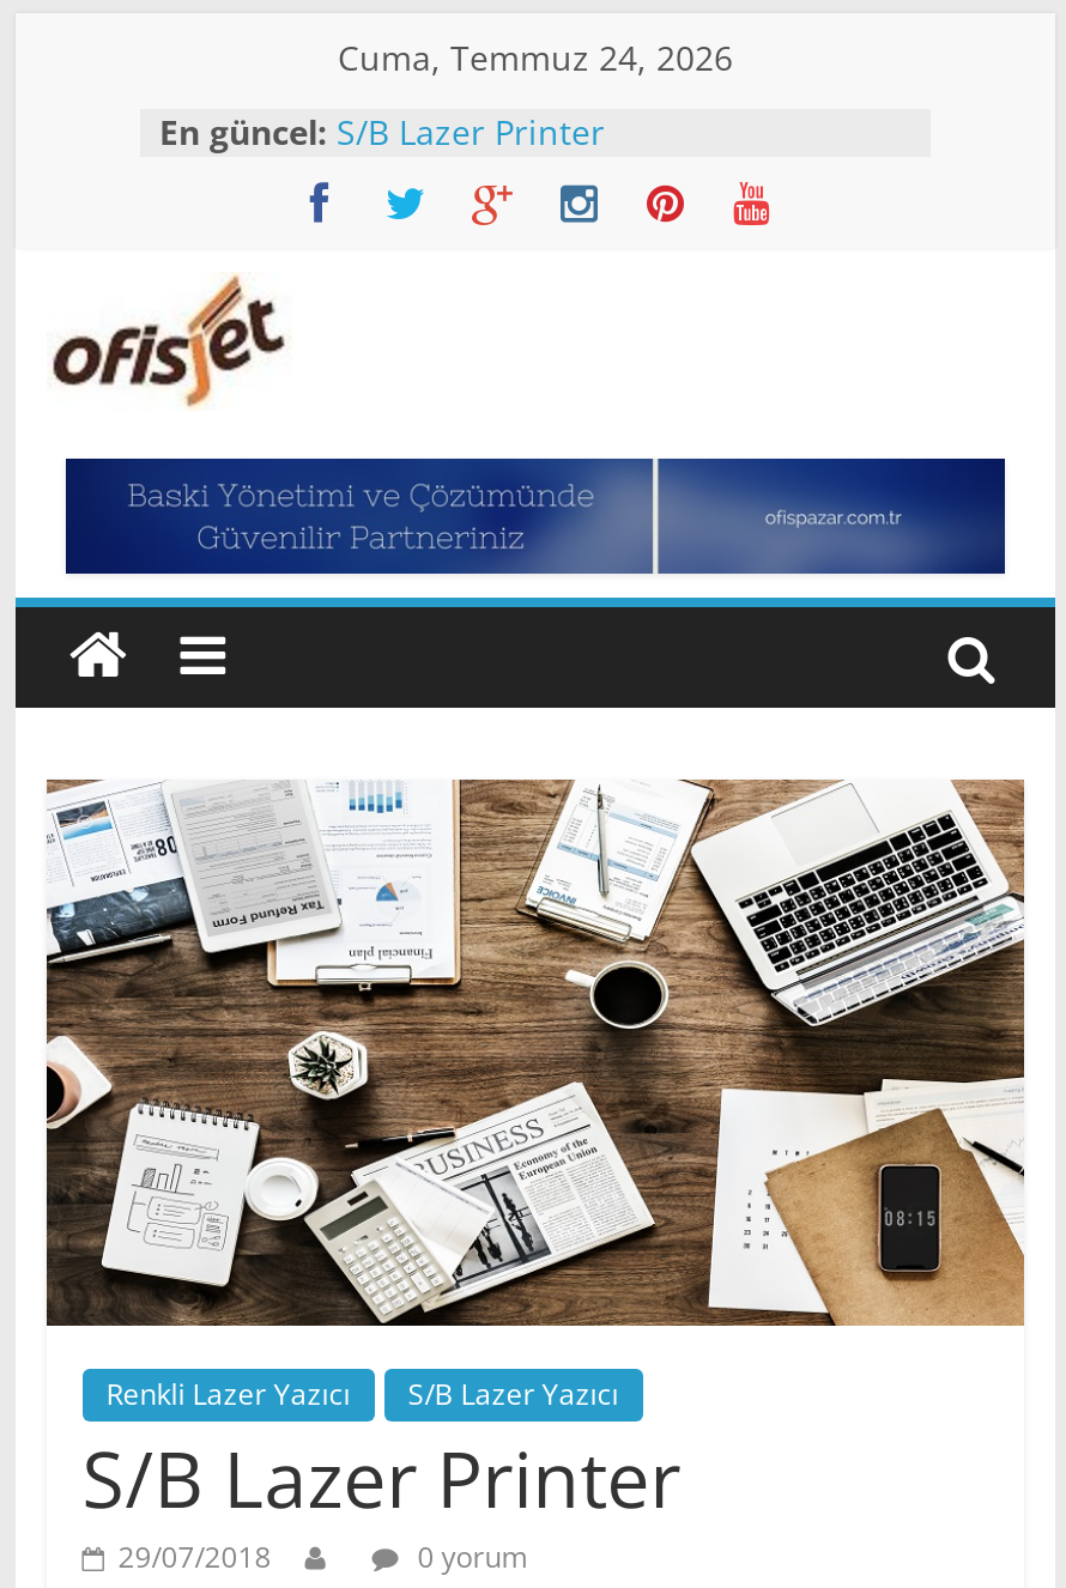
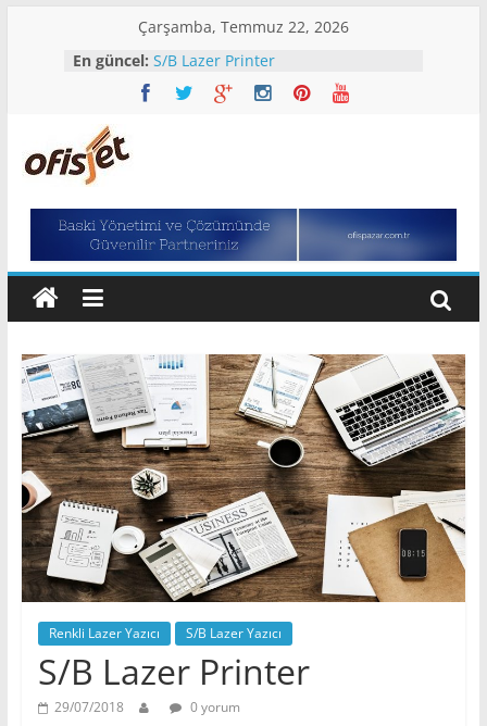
[338,35,733,80] Cuma, Temmuz 24, 2026 -> [138,16,349,37] Çarşamba, Temmuz 22, 2026

